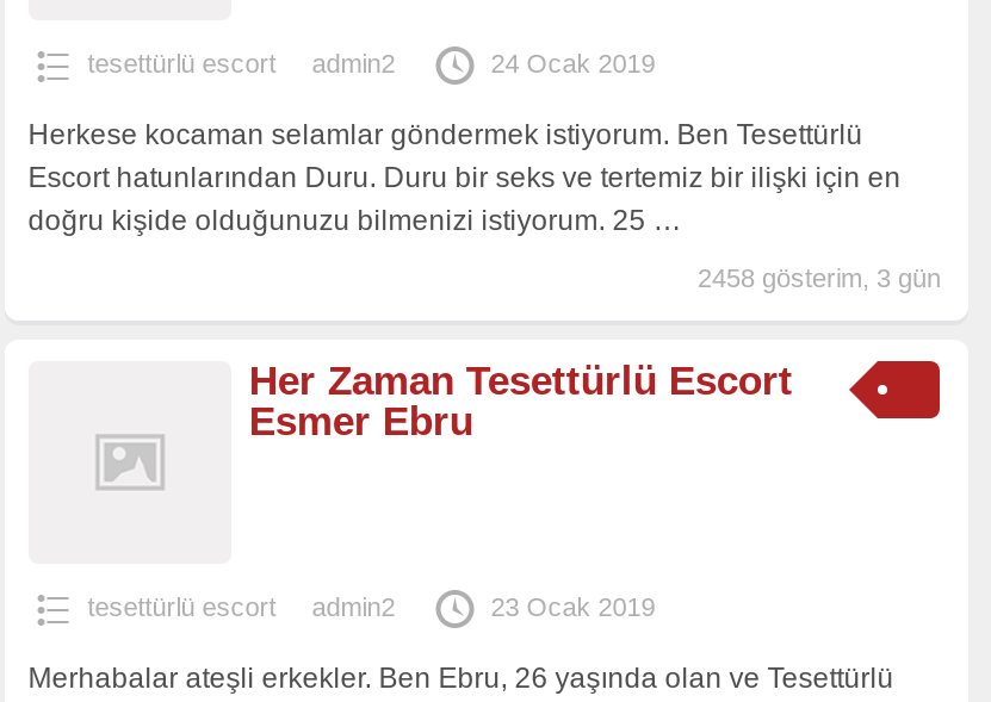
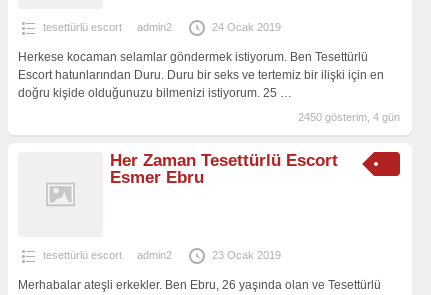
[697,262,941,291] 2458 gösterim, 3 gün -> [298,110,400,122] 2450 gösterim, 4 gün

